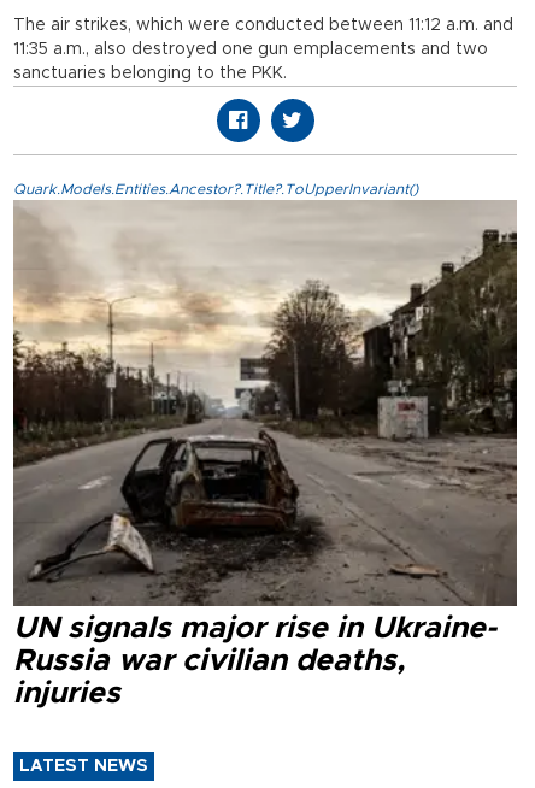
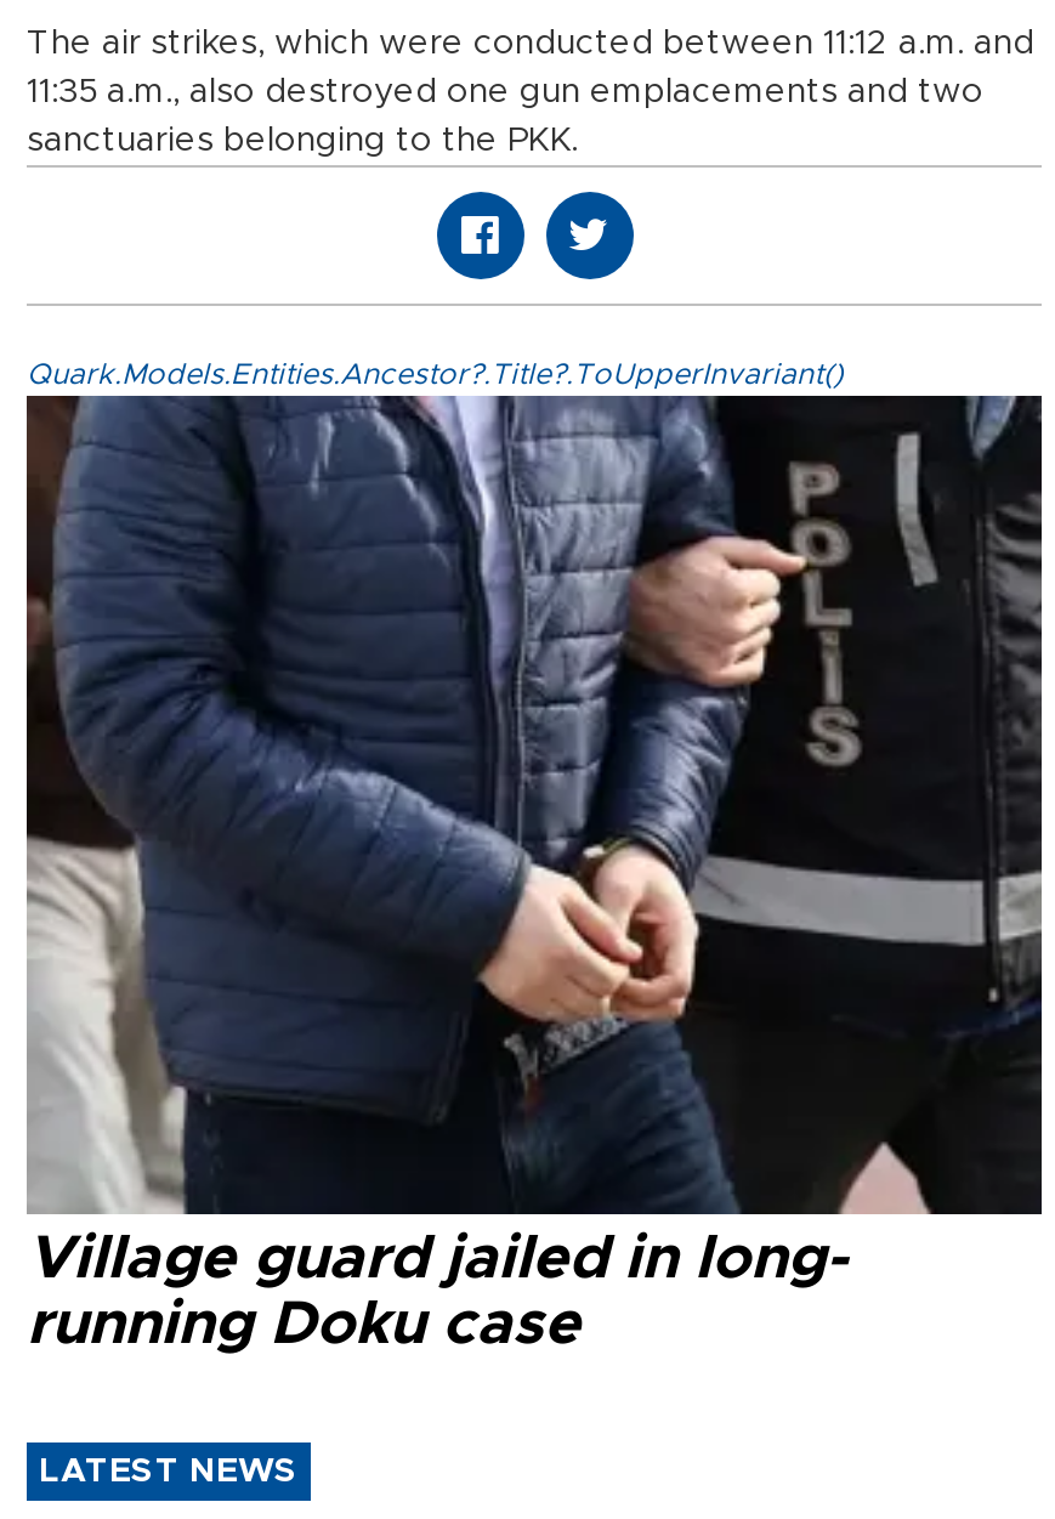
[13,200,517,709] [image] | UN signals major rise in Ukraine- | Russia war civilian deaths, | injuries -> [27,396,1042,1356] [image] | Village guard jailed in long- | running Doku case

